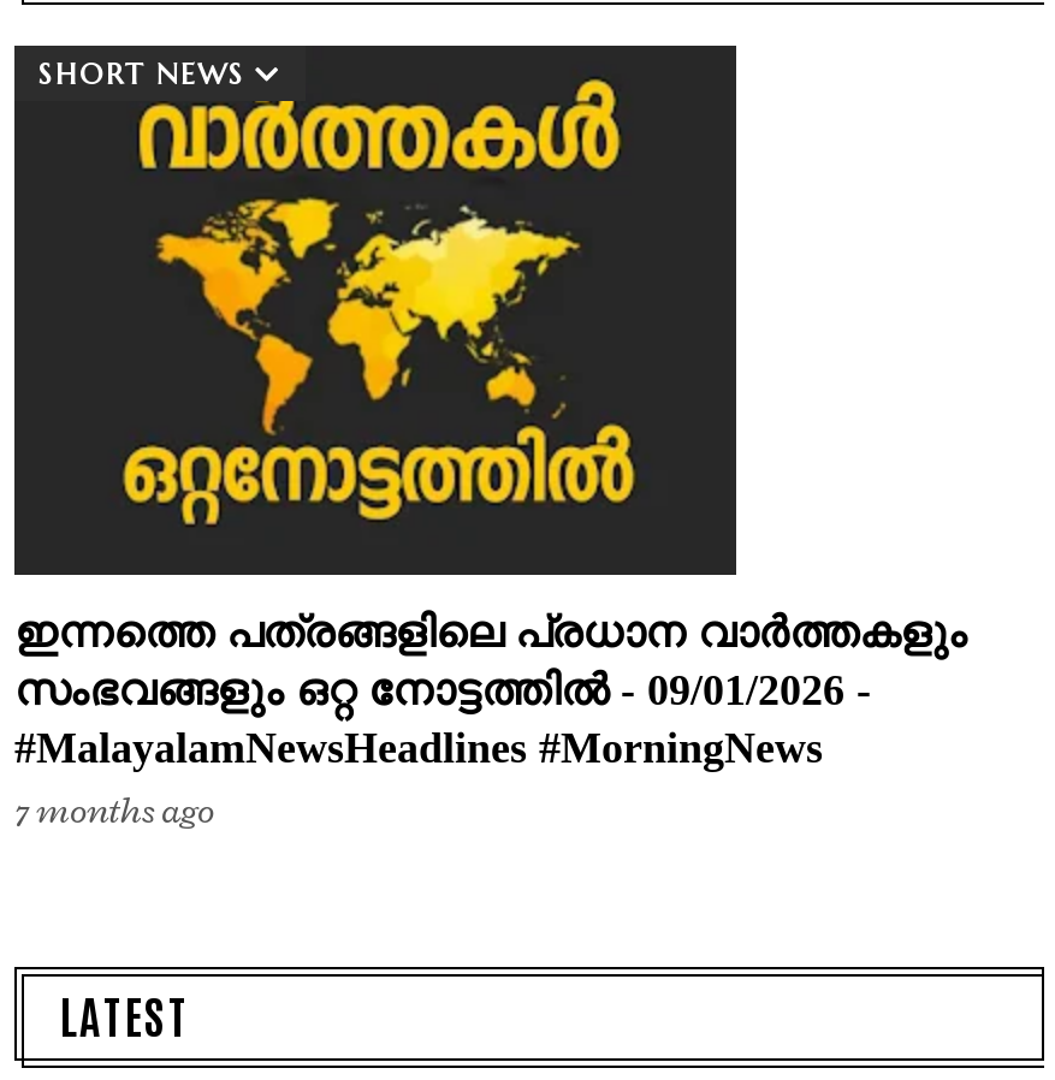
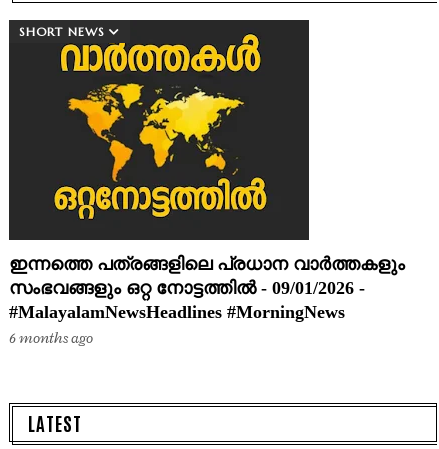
[14,789,214,835] 7 months ago -> [9,329,93,348] 6 months ago

